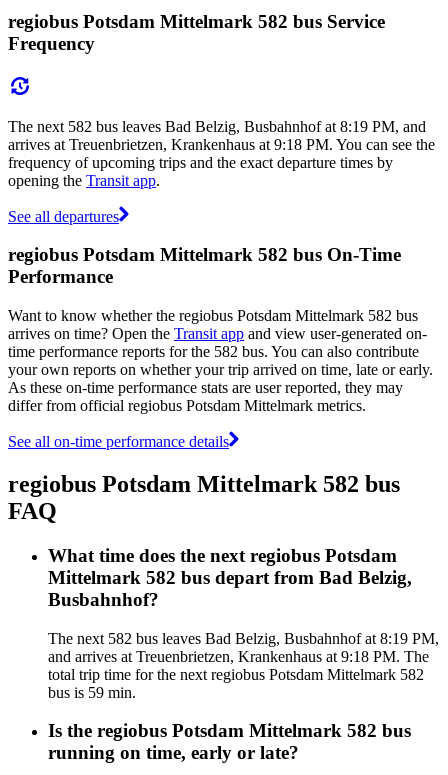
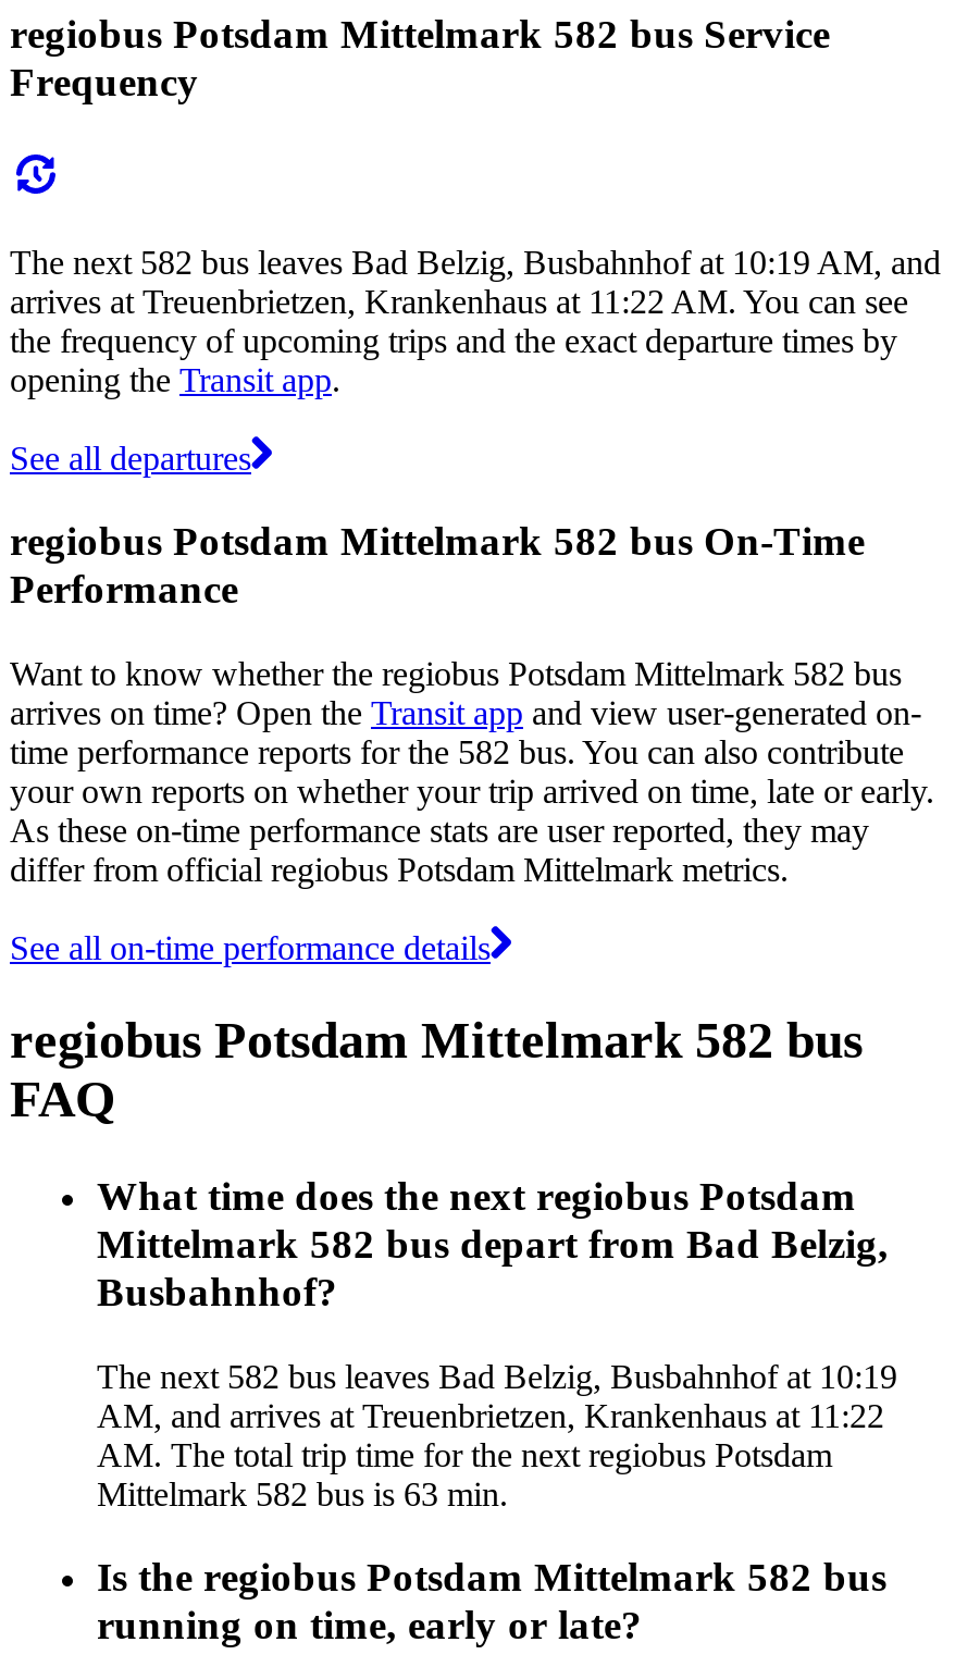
[8,117,435,170] The next 582 bus leaves Bad Belzig, Busbahnhof at 8:19 PM, and | arrives at Treuenbrietzen, Krankenhaus at 9:18 PM. You can see the | frequency of upcoming trips and the exact departure times by -> [10,243,941,358] The next 582 bus leaves Bad Belzig, Busbahnhof at 10:19 AM, and | arrives at Treuenbrietzen, Krankenhaus at 11:22 AM. You can see | the frequency of upcoming trips and the exact departure times by
[48,629,439,700] The next 582 bus leaves Bad Belzig, Busbahnhof at 8:19 PM, | and arrives at Treuenbrietzen, Krankenhaus at 9:18 PM. The | total trip time for the next regiobus Potsdam Mittelmark 582 | bus is 59 min. -> [97,1357,897,1511] The next 582 bus leaves Bad Belzig, Busbahnhof at 10:19 | AM, and arrives at Treuenbrietzen, Krankenhaus at 11:22 | AM. The total trip time for the next regiobus Potsdam | Mittelmark 582 bus is 63 min.

